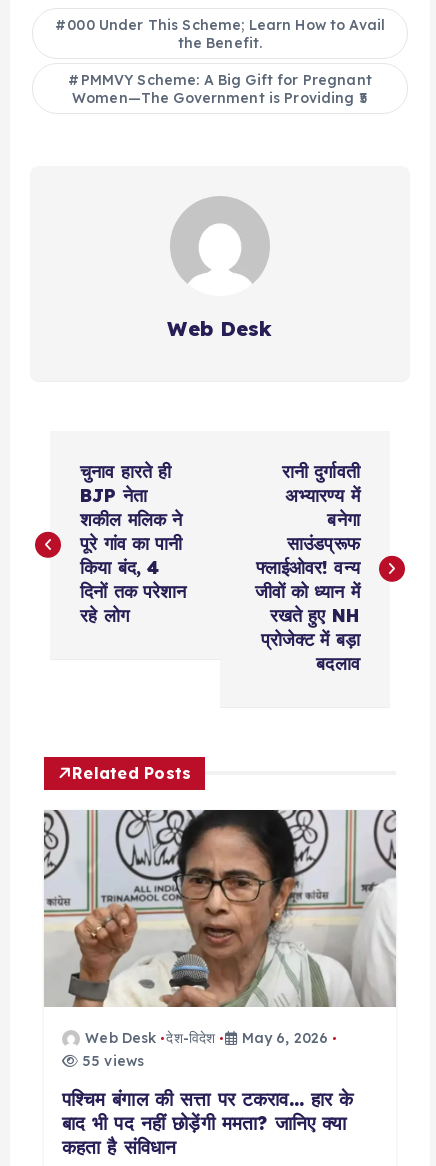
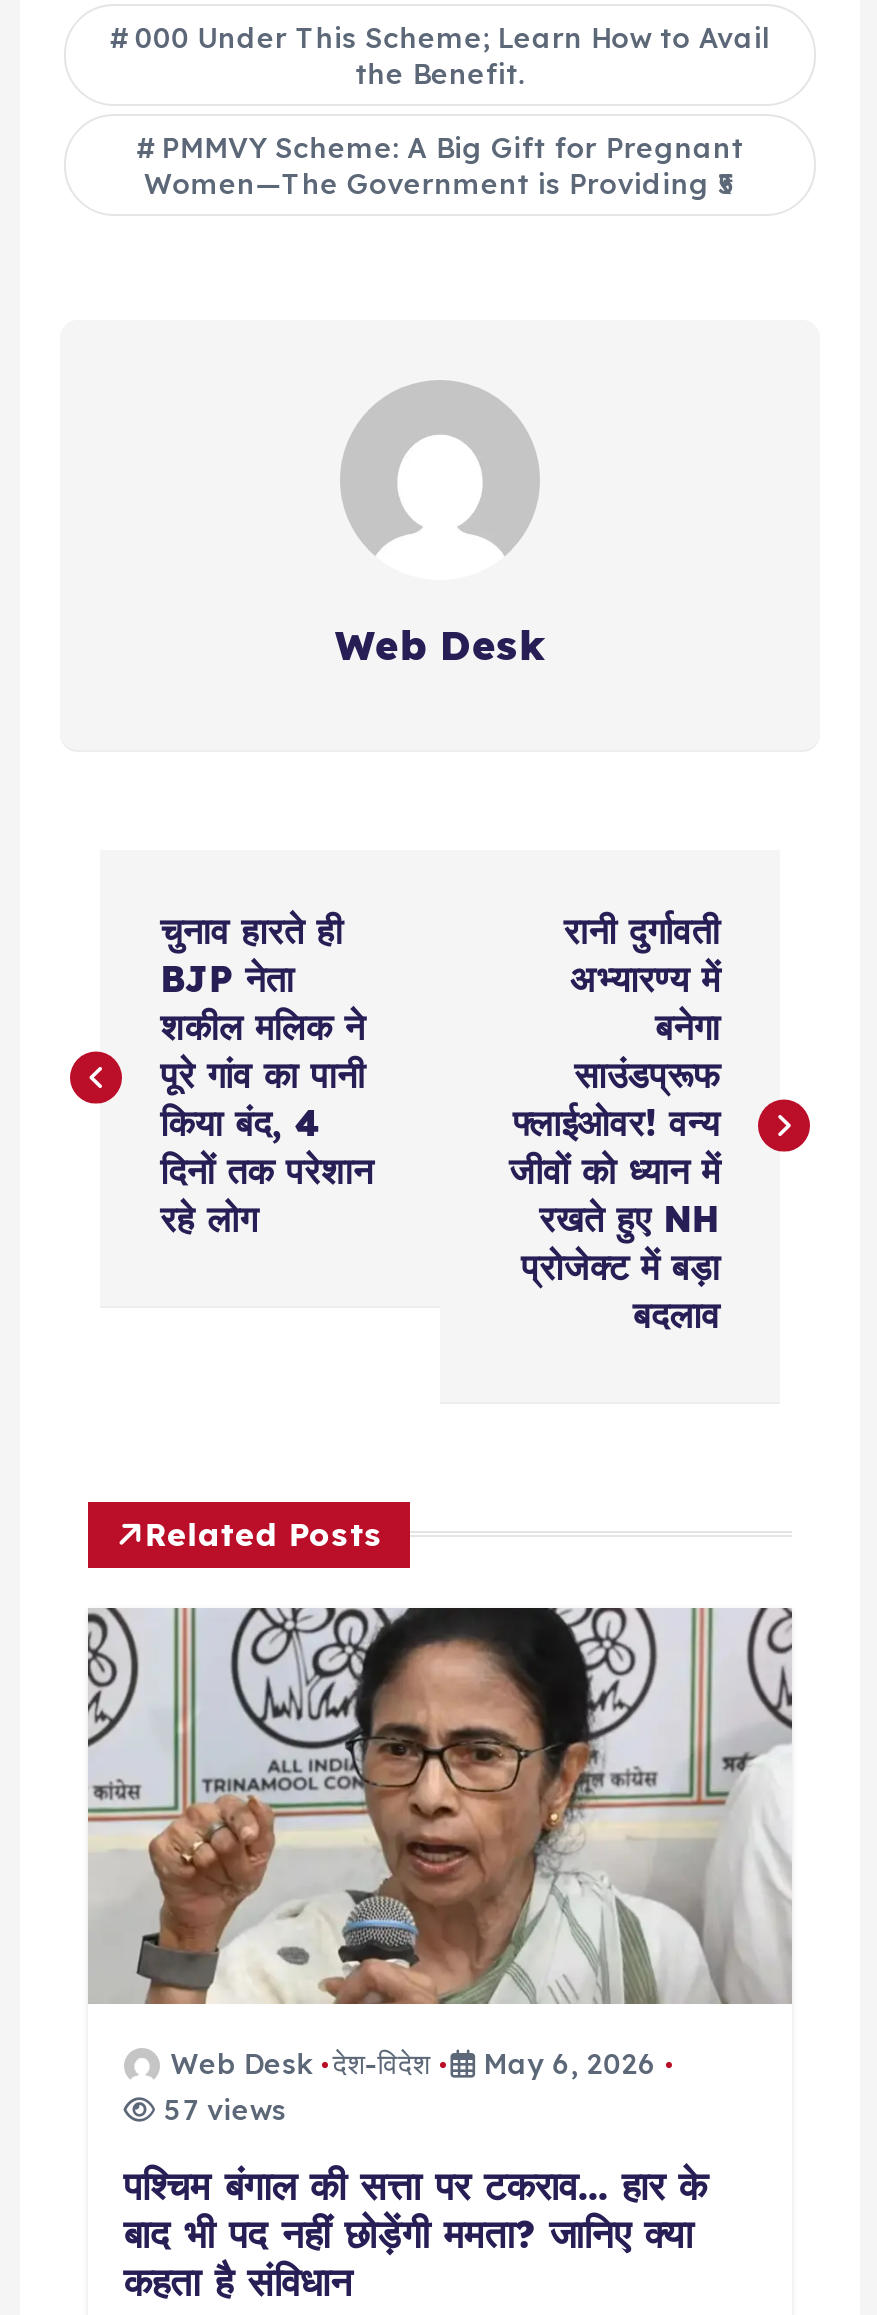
[78,1052,144,1070] 55 views -> [156,2092,286,2128] 57 views

